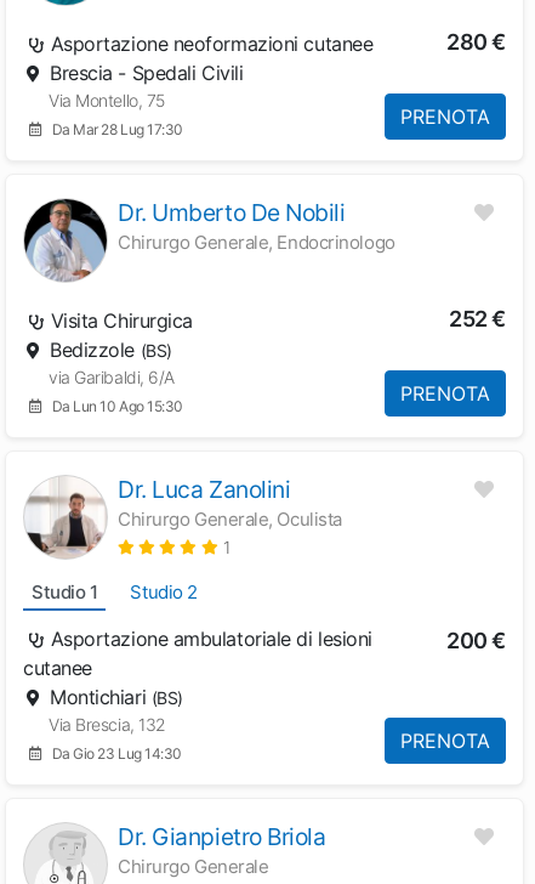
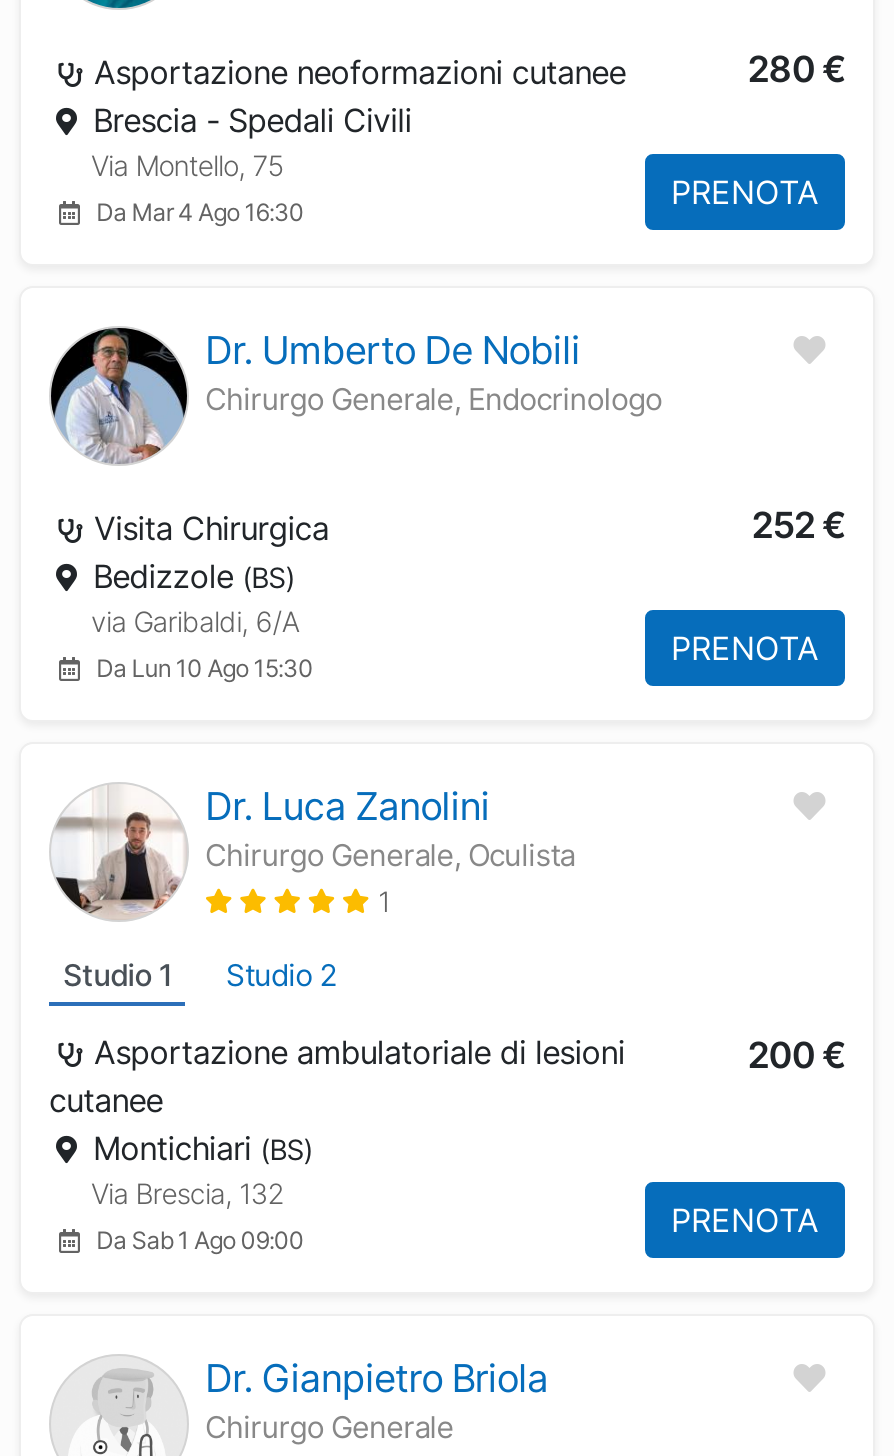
[52,119,183,137] Da Mar 28 Lug 17:30 -> [96,196,304,226] Da Mar 4 Ago 16:30
[52,744,182,762] Da Gio 23 Lug 14:30 -> [96,1226,304,1256] Da Sab 1 Ago 09:00

